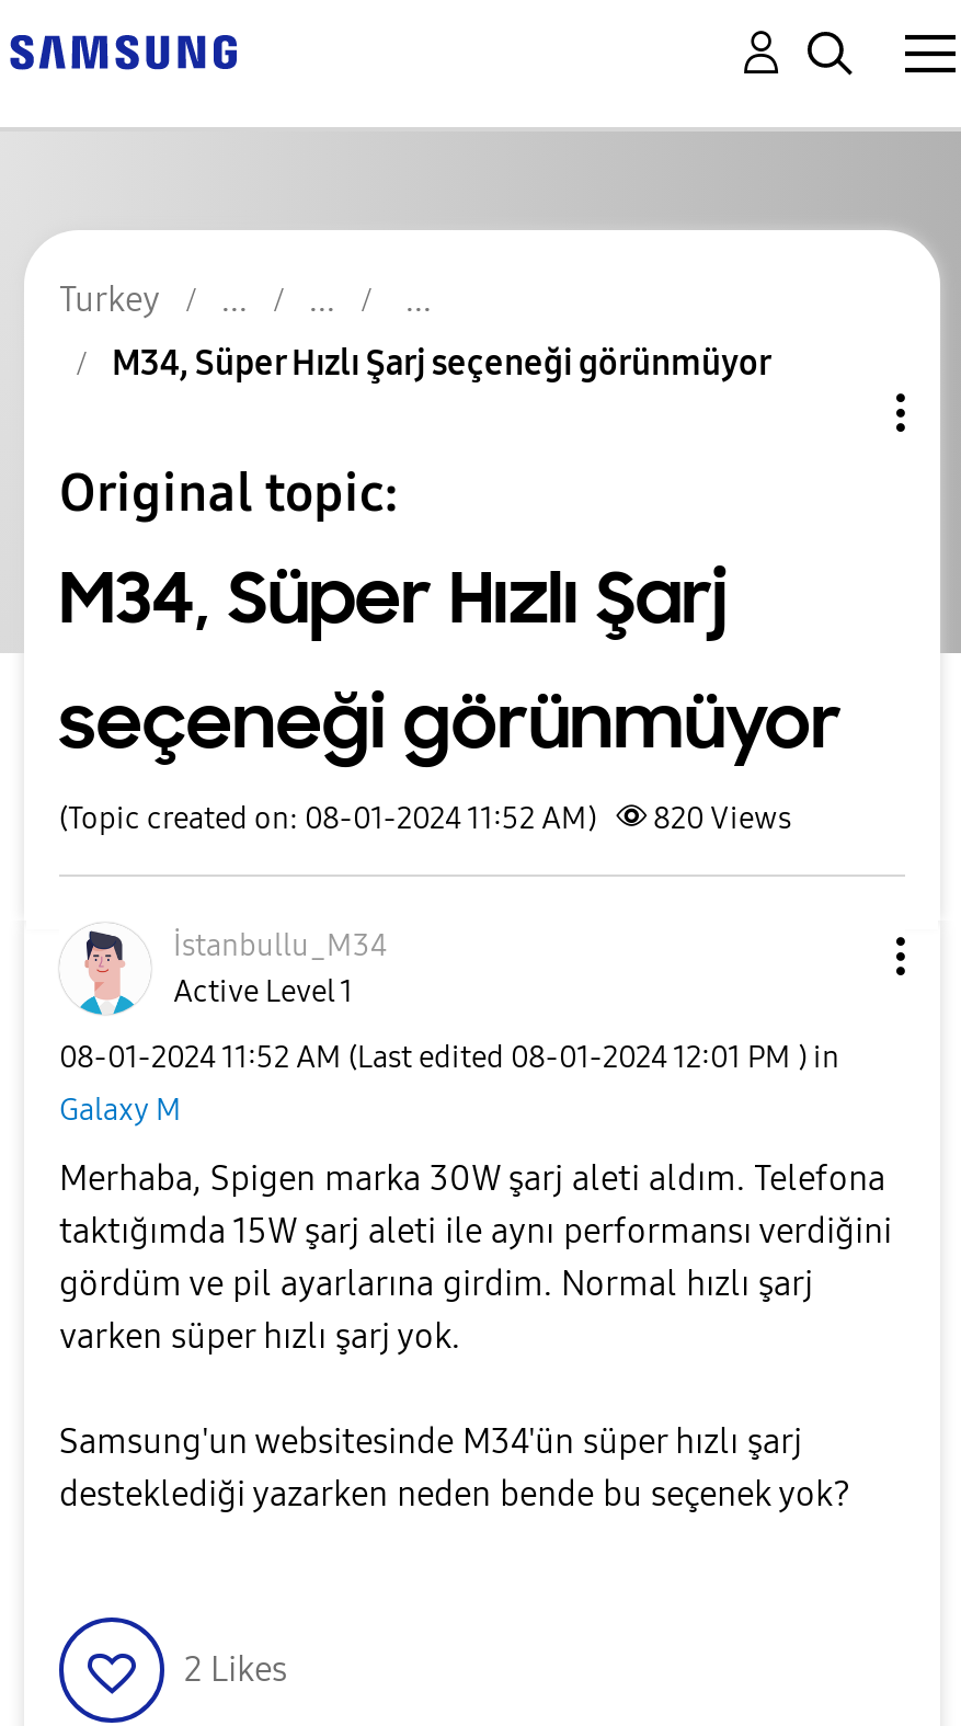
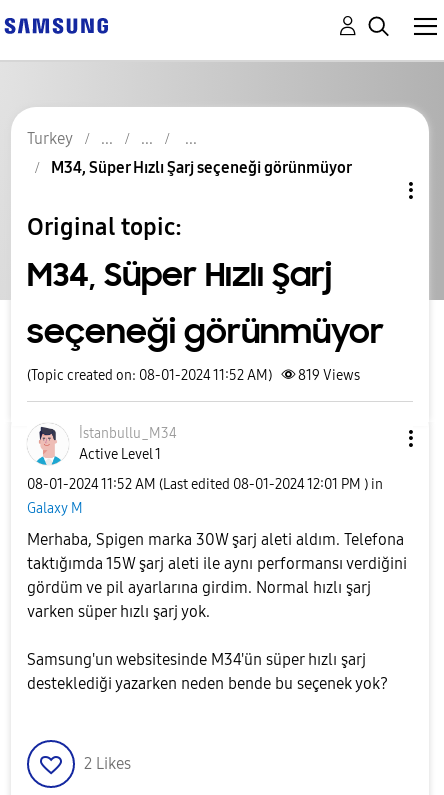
[59,800,791,837] (Topic created on: 08-01-2024 11:52 AM) 820 Views -> [27,367,360,384] (Topic created on: 08-01-2024 11:52 AM) 819 Views

